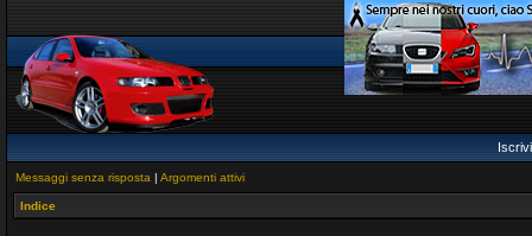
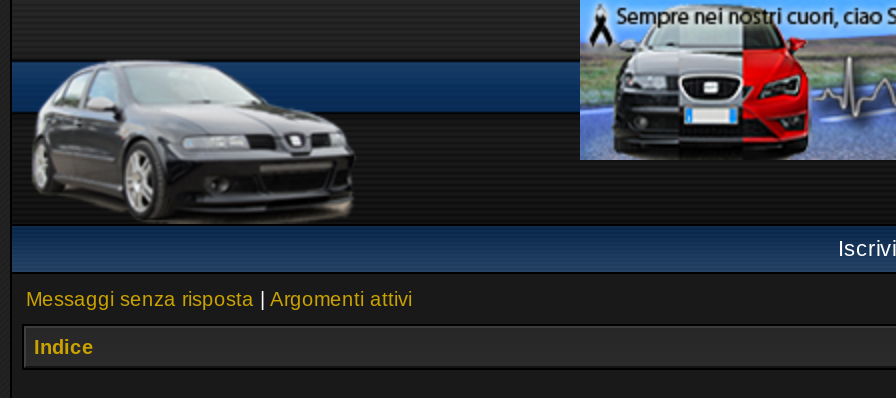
[15,34,215,132] [image] -> [28,58,358,222] [image]

